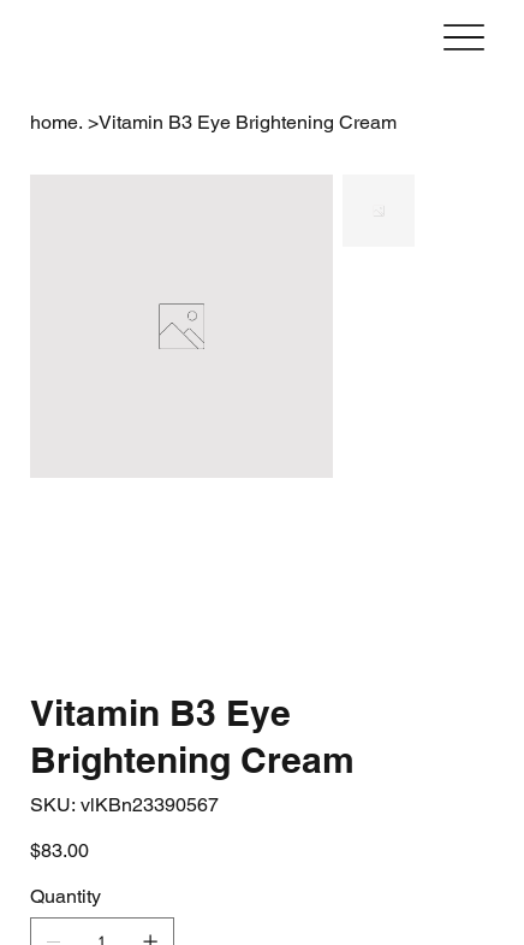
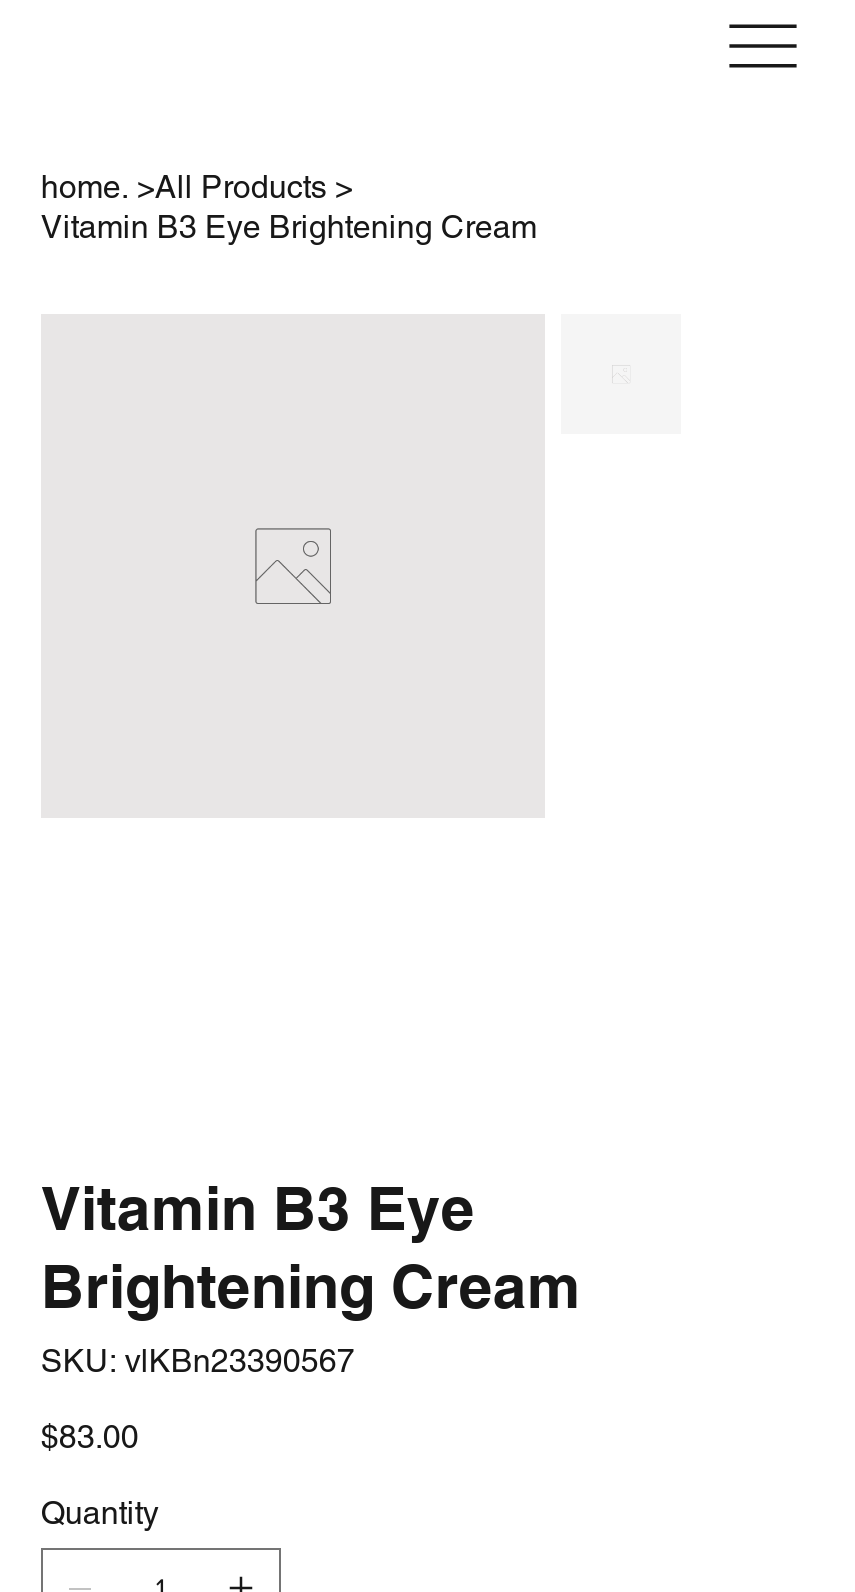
[30,111,396,134] home. >Vitamin B3 Eye Brightening Cream -> [41,168,537,246] home. >All Products > | Vitamin B3 Eye Brightening Cream

